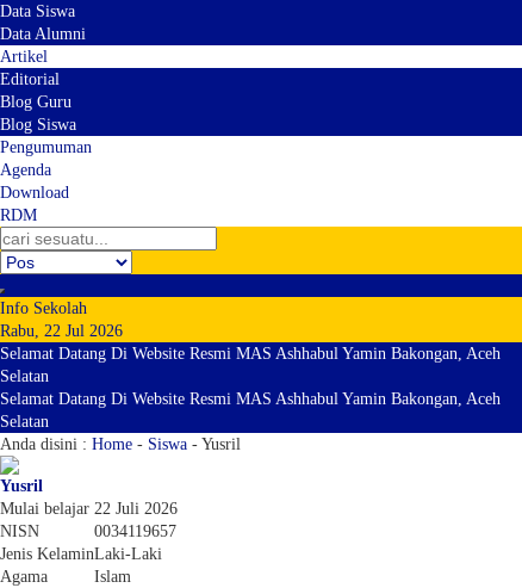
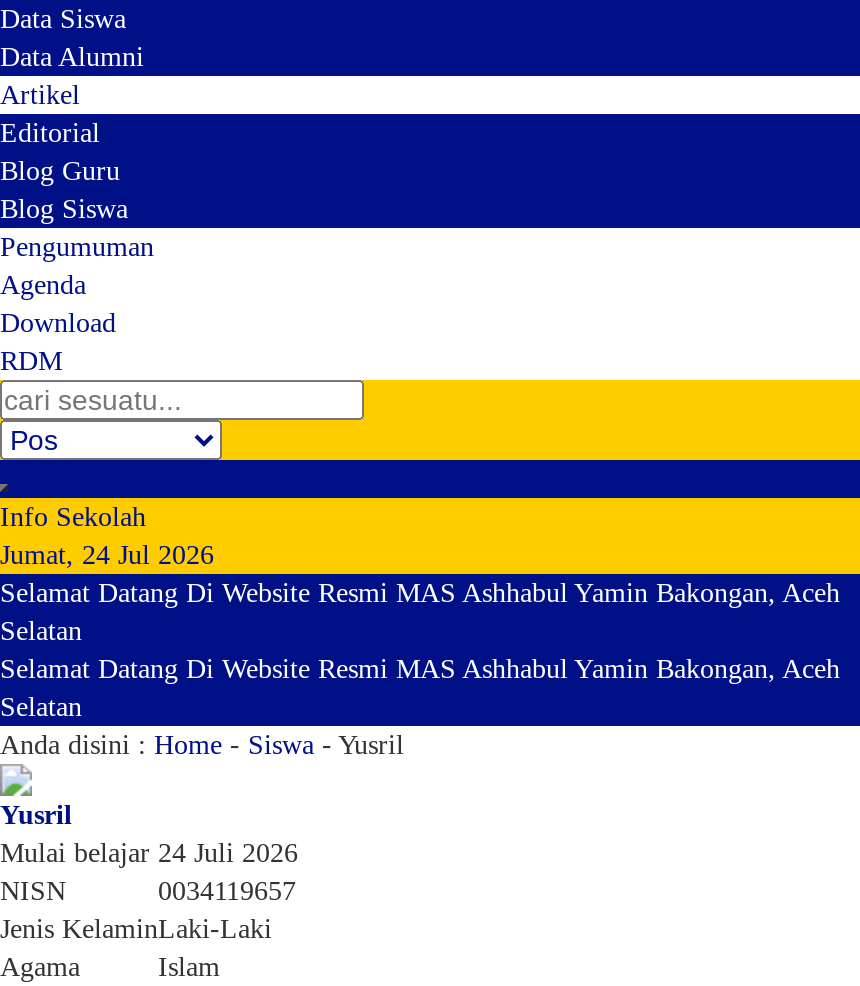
[0,322,123,340] Rabu, 22 Jul 2026 -> [0,540,214,570] Jumat, 24 Jul 2026
[0,500,178,518] Mulai belajar 22 Juli 2026 -> [0,838,298,868] Mulai belajar 24 Juli 2026

